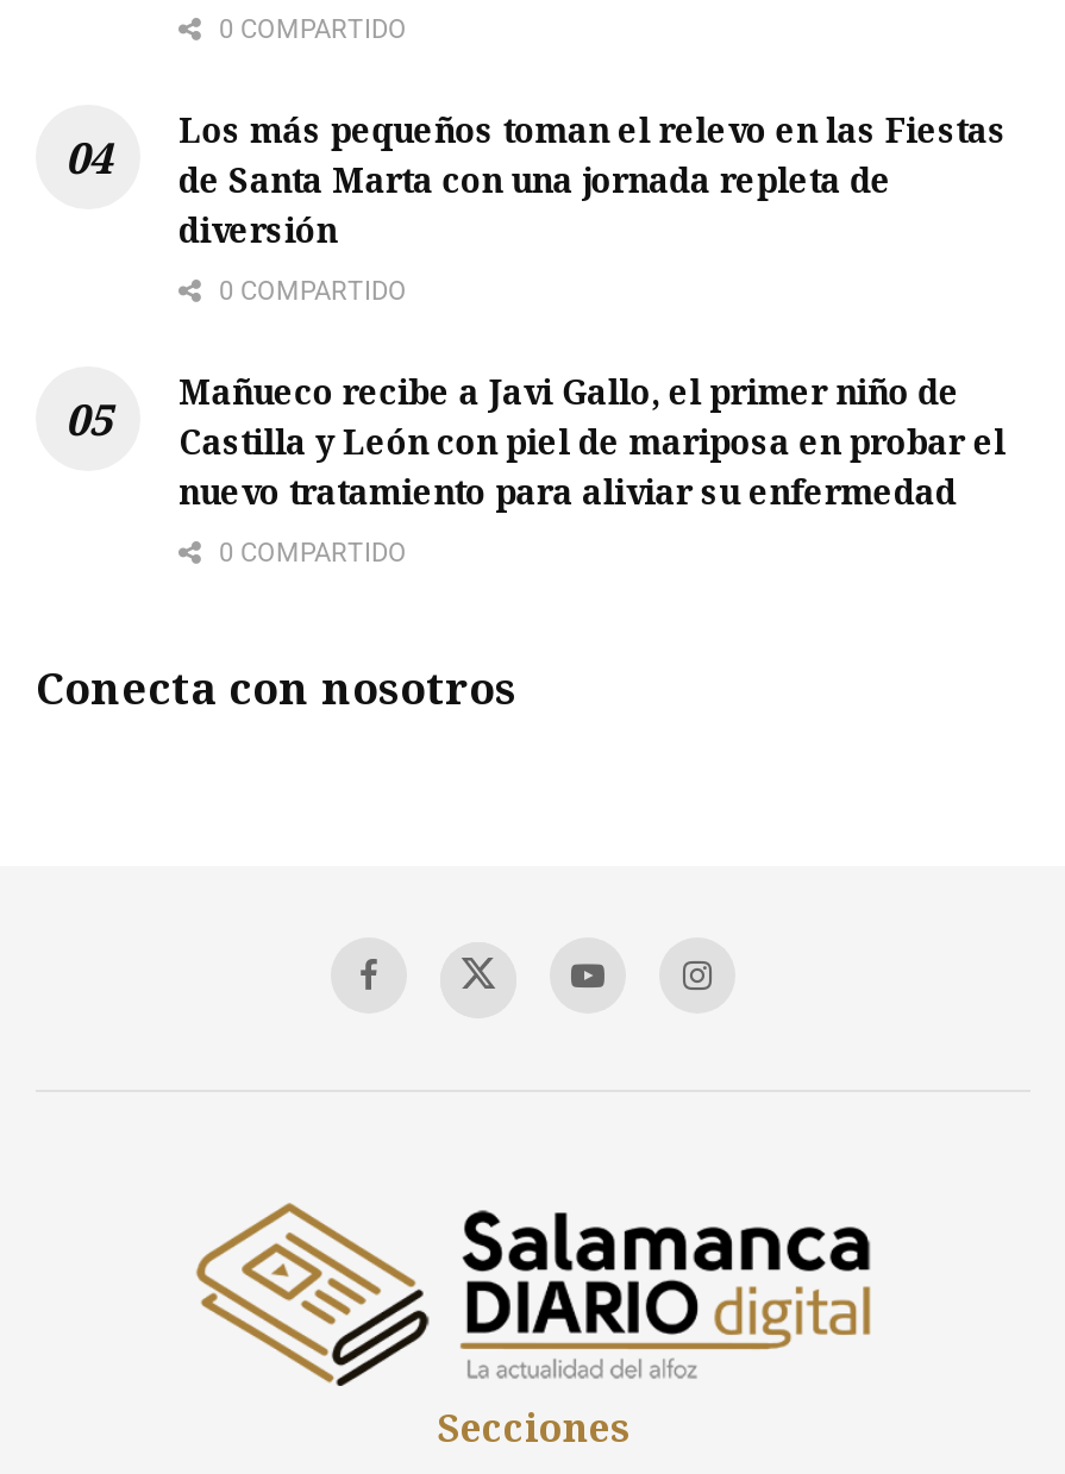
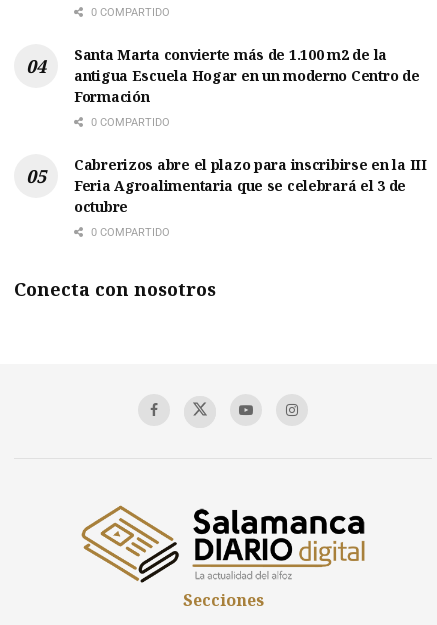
[178,107,1006,252] Los más pequeños toman el relevo en las Fiestas | de Santa Marta con una jornada repleta de | diversión -> [74,45,419,106] Santa Marta convierte más de 1.100 m2 de la | antigua Escuela Hogar en un moderno Centro de | Formación
[178,369,1005,514] Mañueco recibe a Javi Gallo, el primer niño de | Castilla y León con piel de mariposa en probar el | nuevo tratamiento para aliviar su enfermedad -> [74,155,427,216] Cabrerizos abre el plazo para inscribirse en la III | Feria Agroalimentaria que se celebrará el 3 de | octubre

